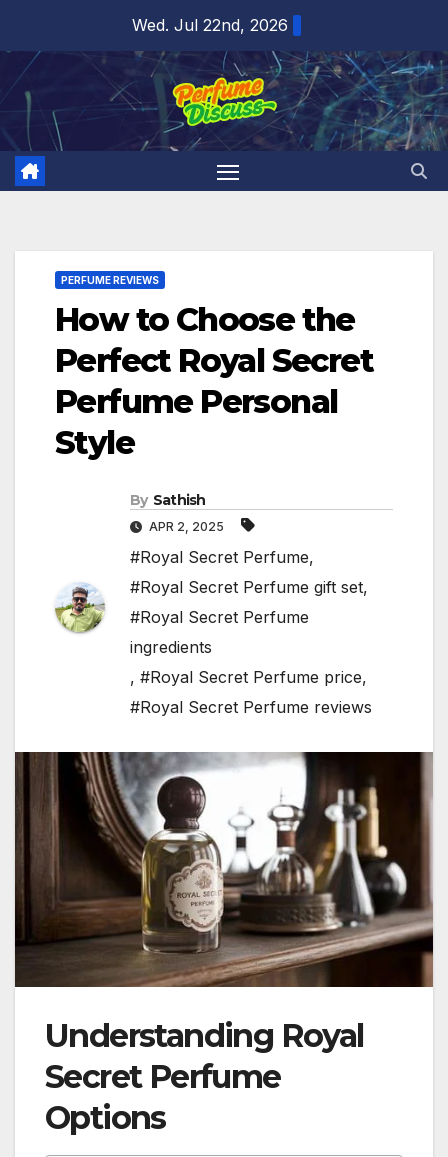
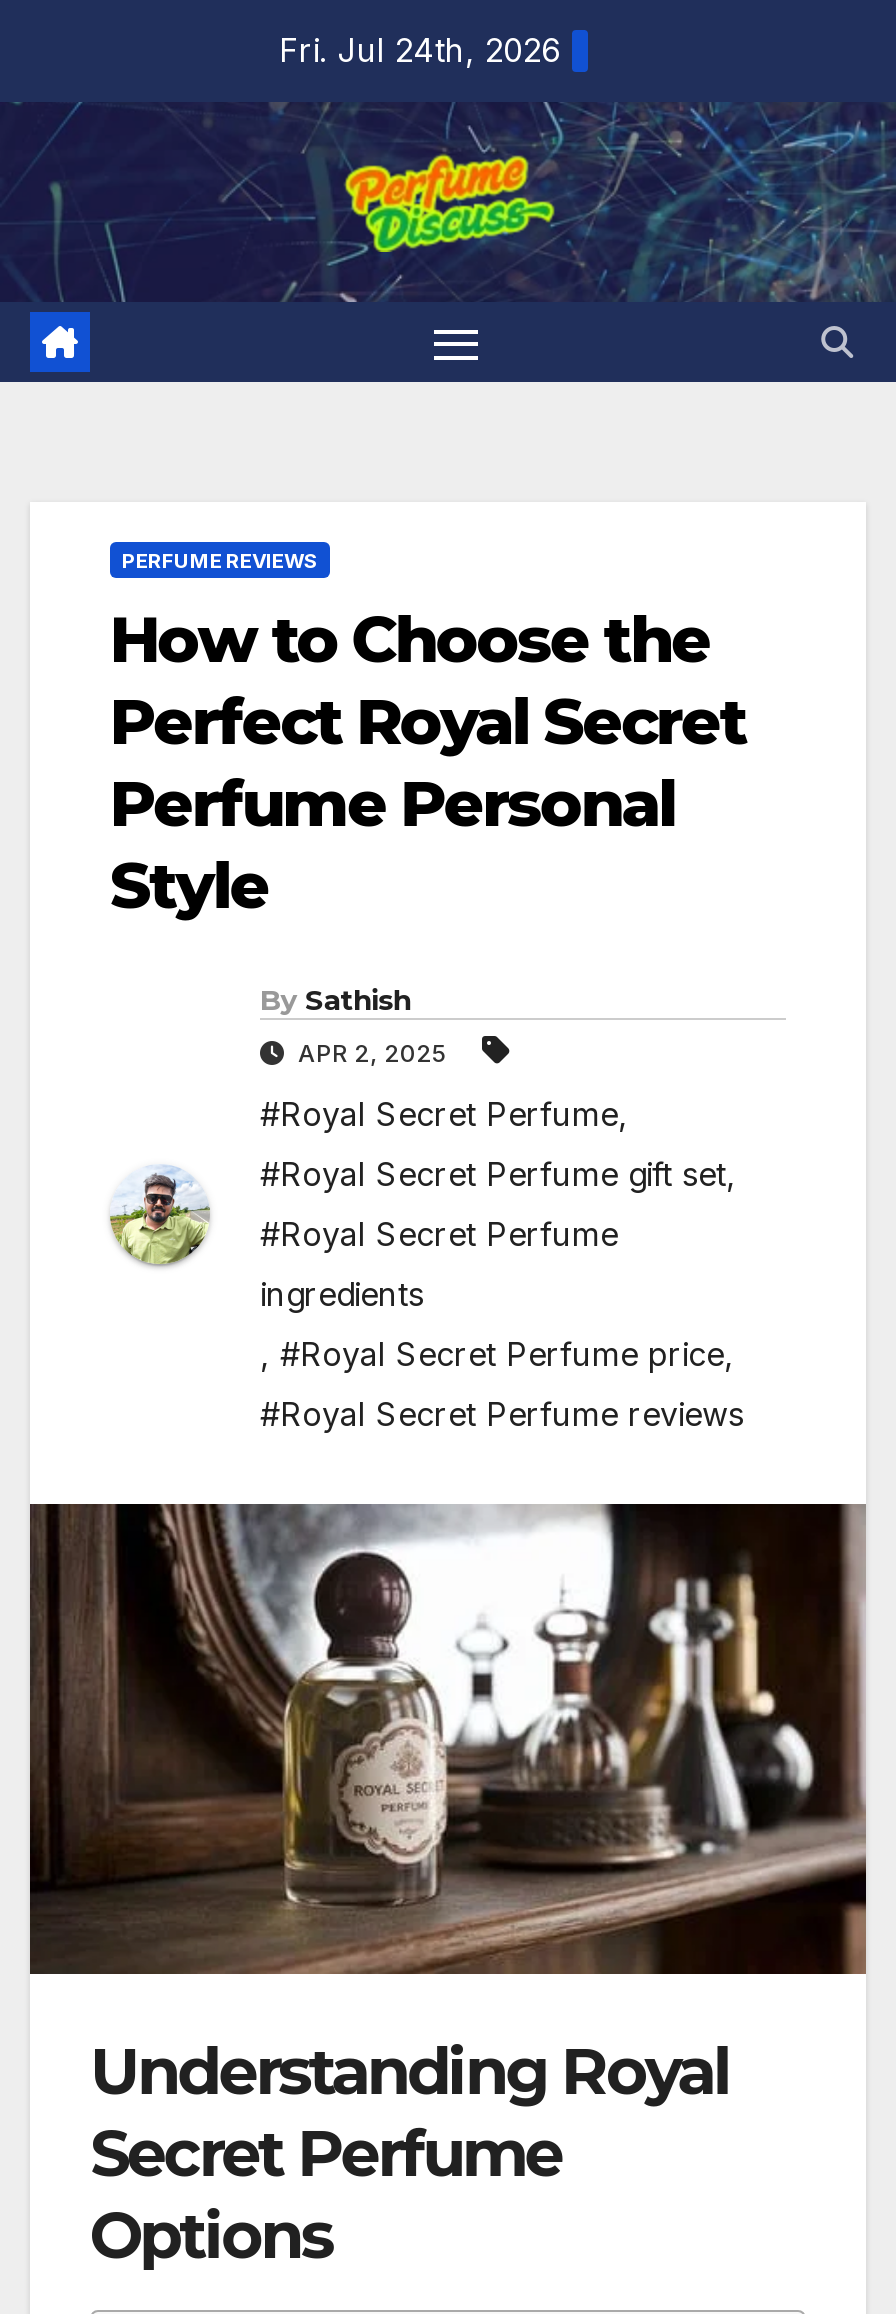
[132,15,288,35] Wed. Jul 22nd, 2026 -> [279,30,561,70] Fri. Jul 24th, 2026

